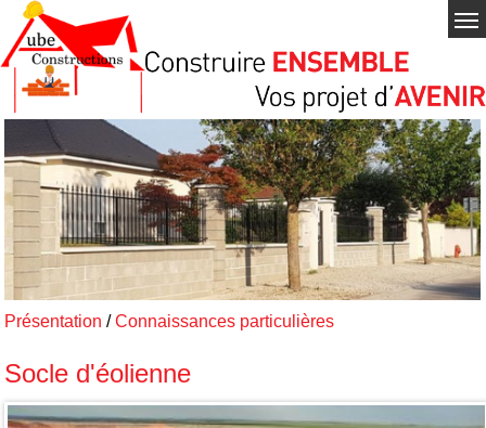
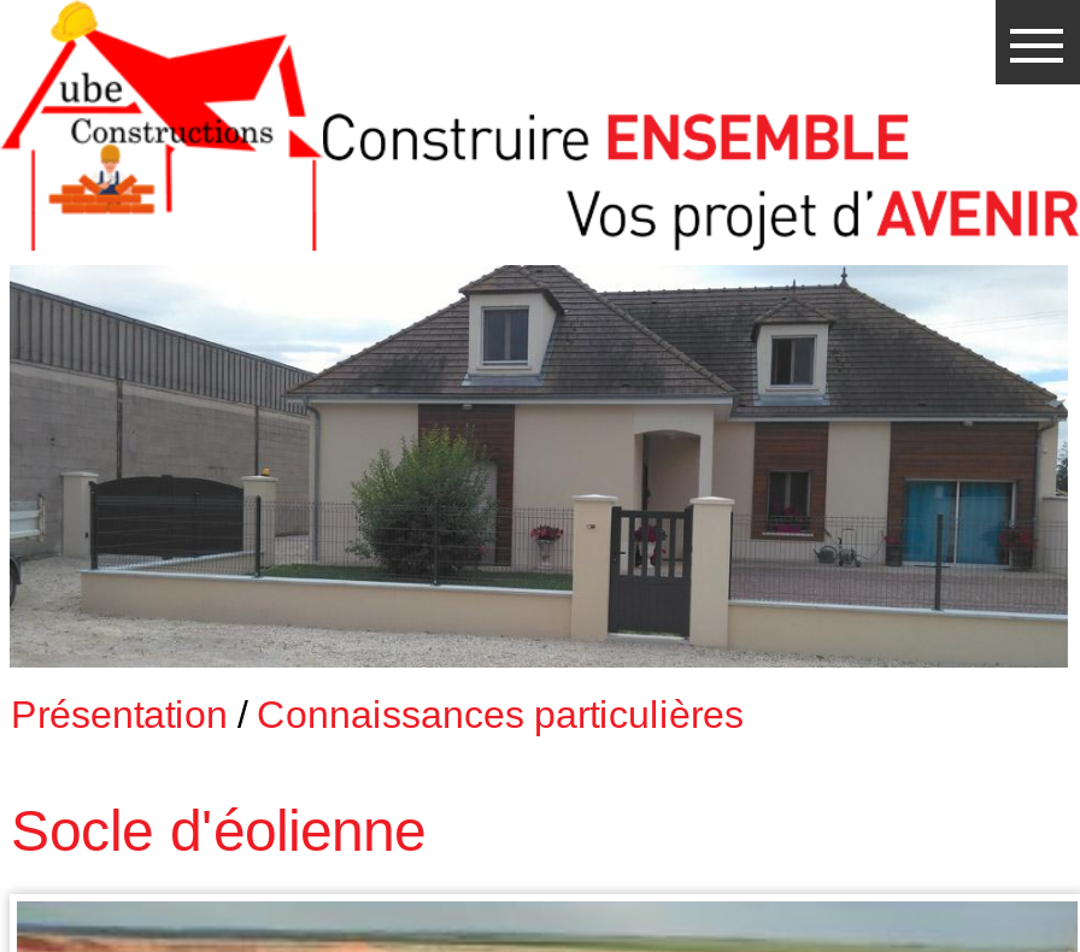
[3,118,482,300] [image] -> [7,265,1068,668] [image]

